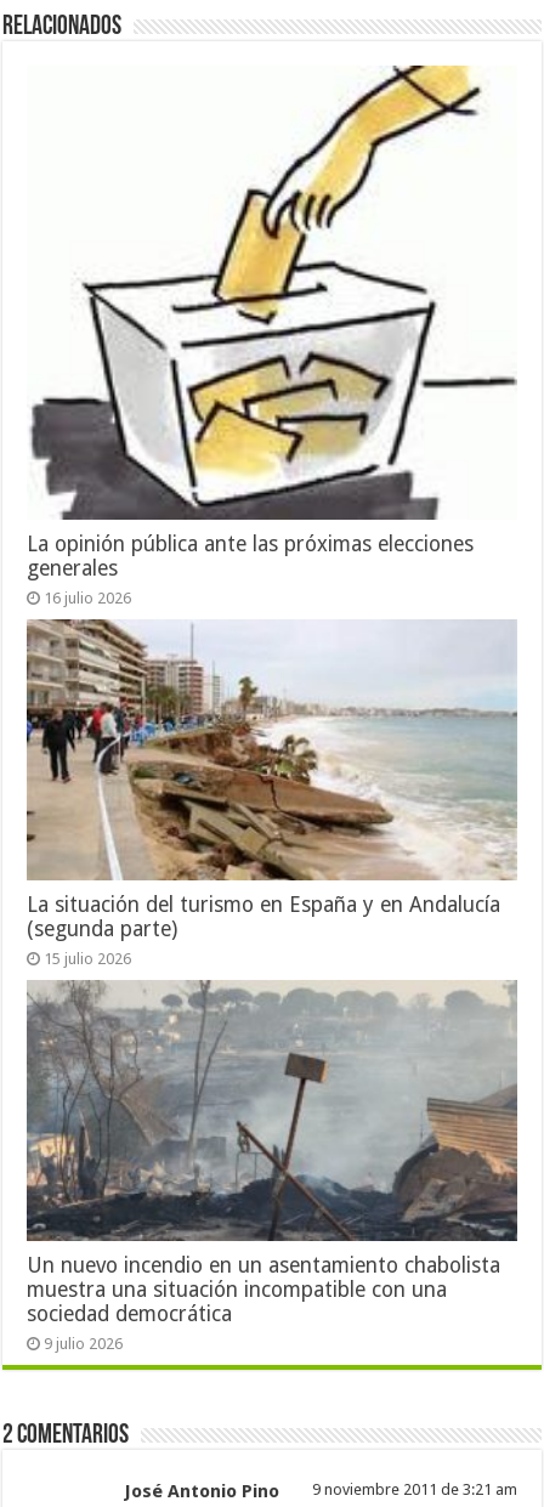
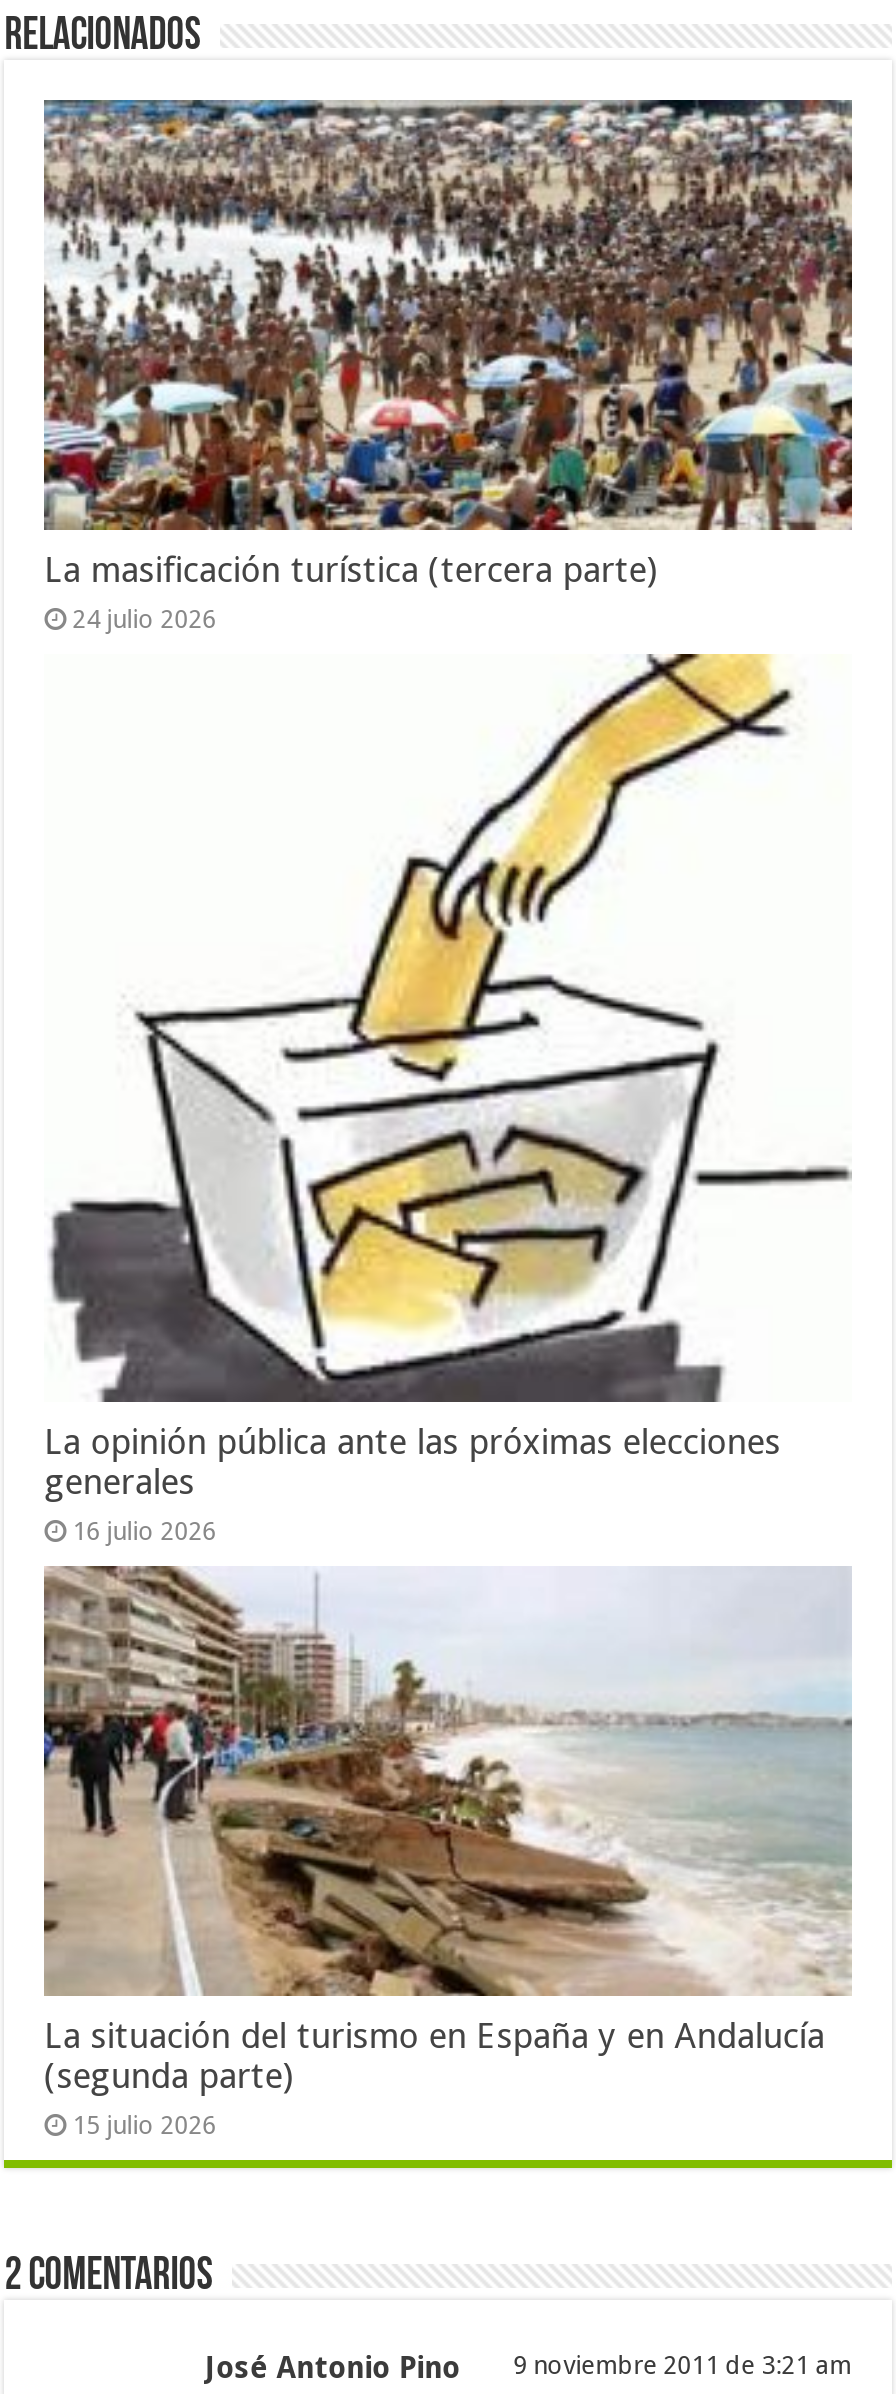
none -> [42,98,854,634] [image] | La masificación turística (tercera parte) | 24 julio 2026
moved [27,63,501,968] -> [44,650,824,2139]: [image] | La opinión pública ante las próximas elecciones | generales | 16 julio 2026 | La situación del turismo en España y en Andalucía | (segunda parte) | 15 julio 2026
[25,979,518,1352] [image] | Un nuevo incendio en un asentamiento chabolista | muestra una situación incompatible con una | sociedad democrática | 9 julio 2026 -> none

